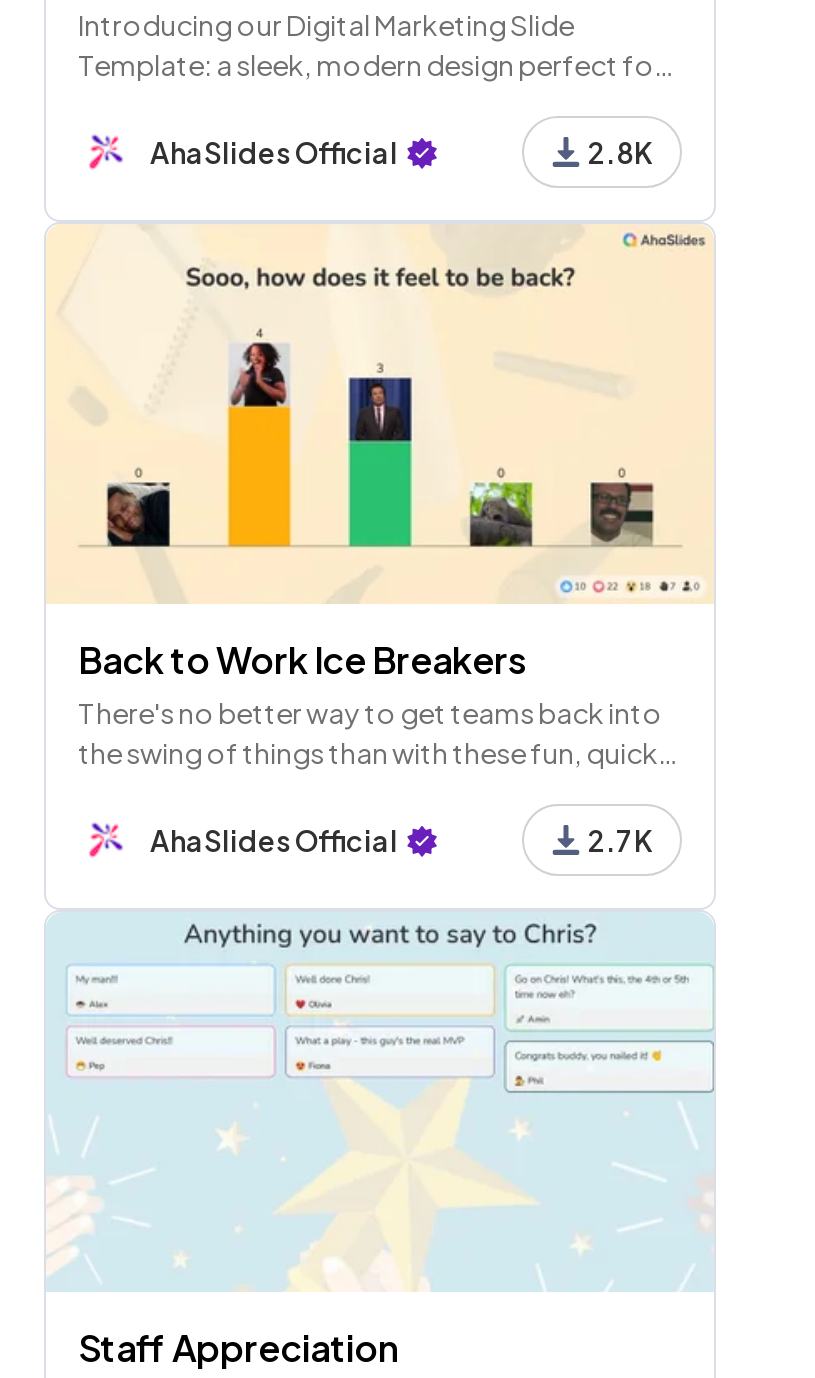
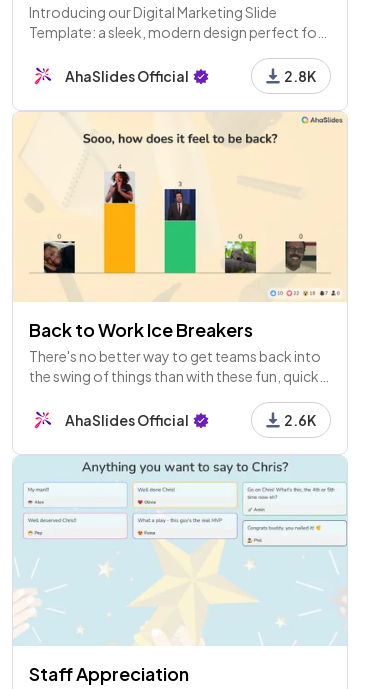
[588,822,652,858] 2.7K -> [284,411,316,429] 2.6K

